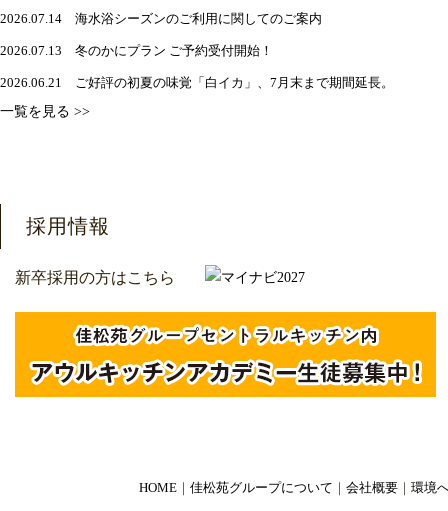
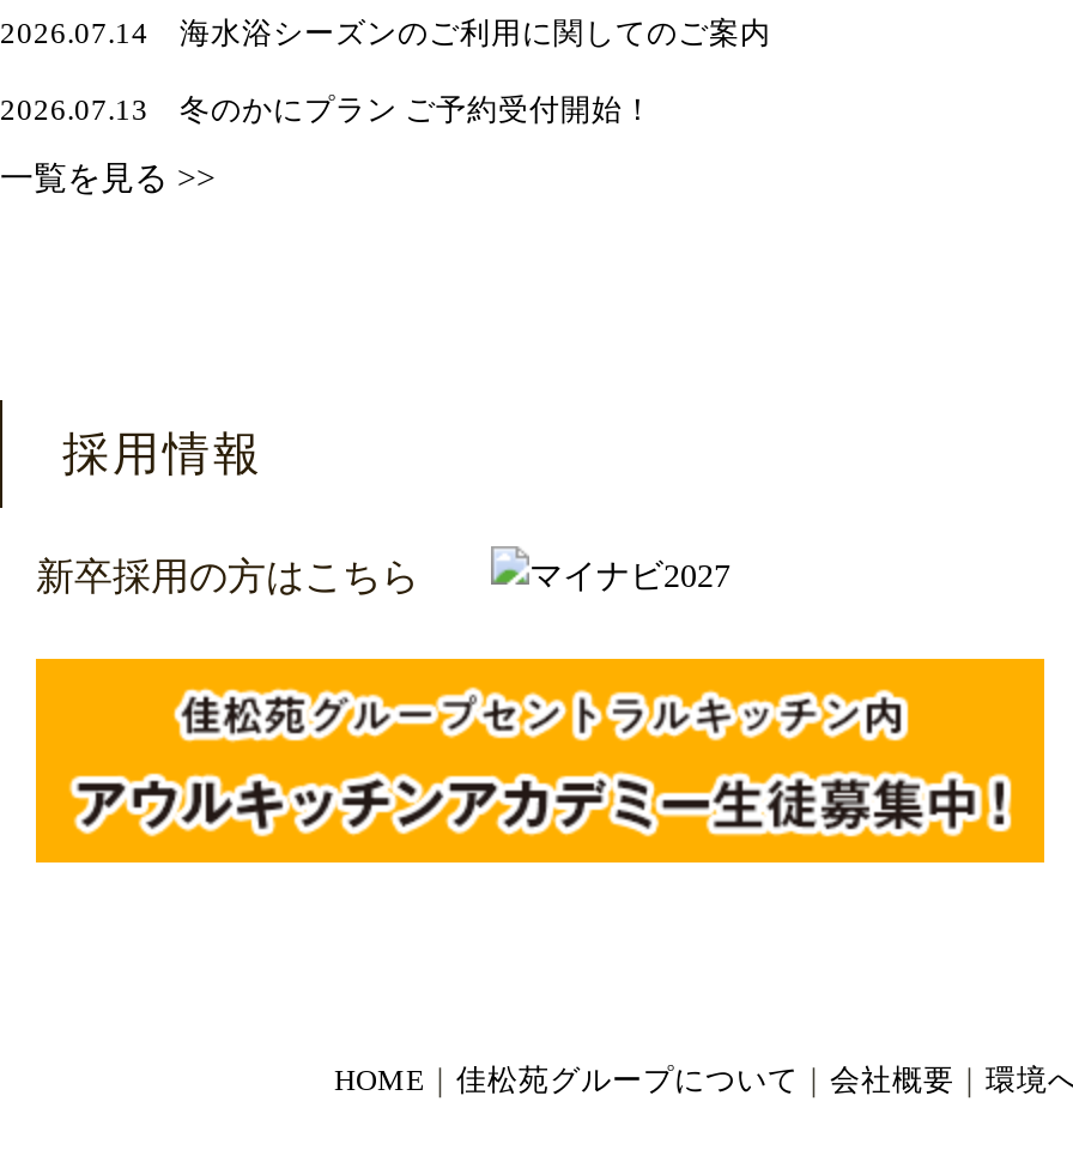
[0,76,394,90] 2026.06.21 ご好評の初夏の味覚「白イカ」、7月末まで期間延長。 -> none

